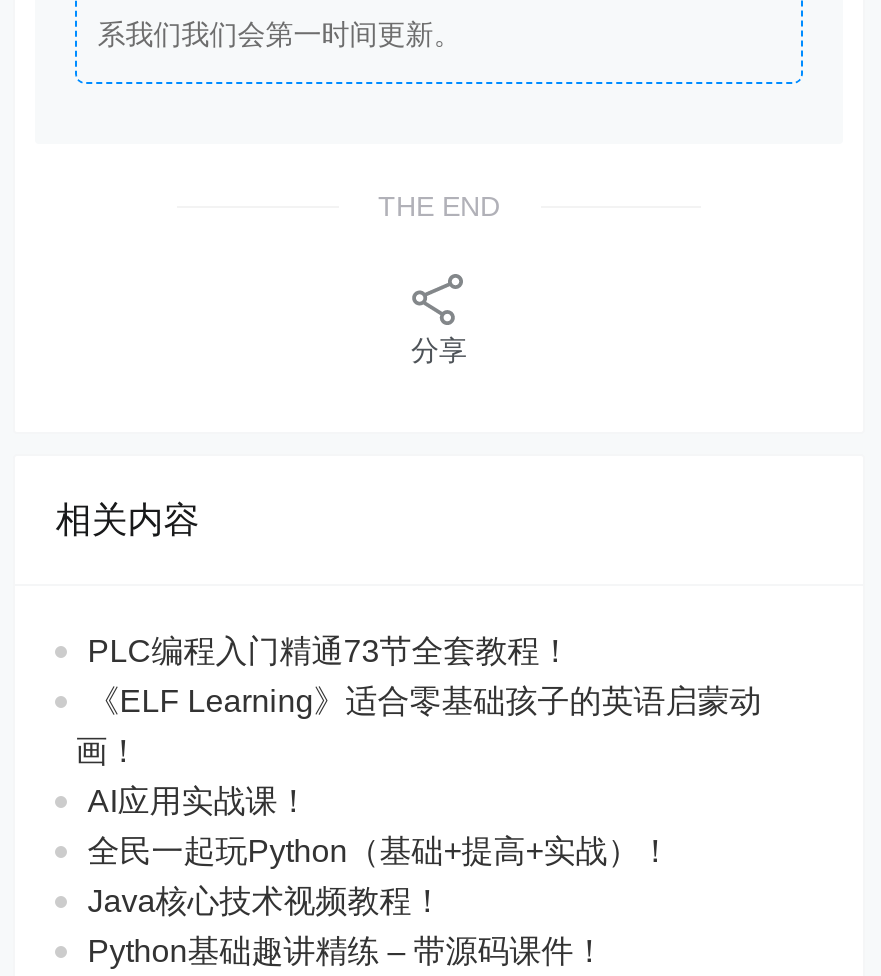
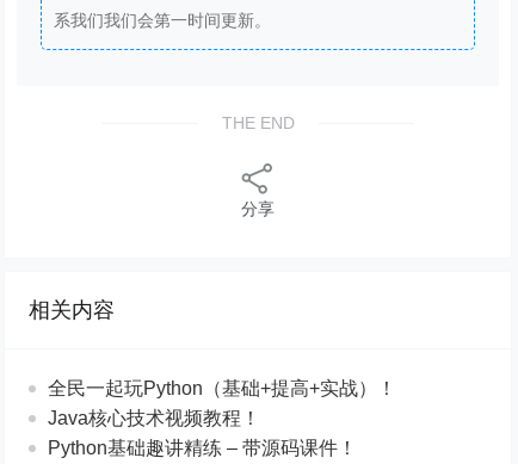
[75,633,761,817] PLC编程入门精通73节全套教程！ | 《ELF Learning》适合零基础孩子的英语启蒙动 | 画！ | AI应用实战课！ -> none

